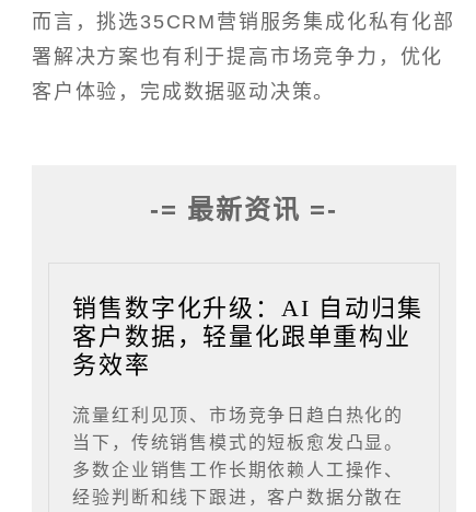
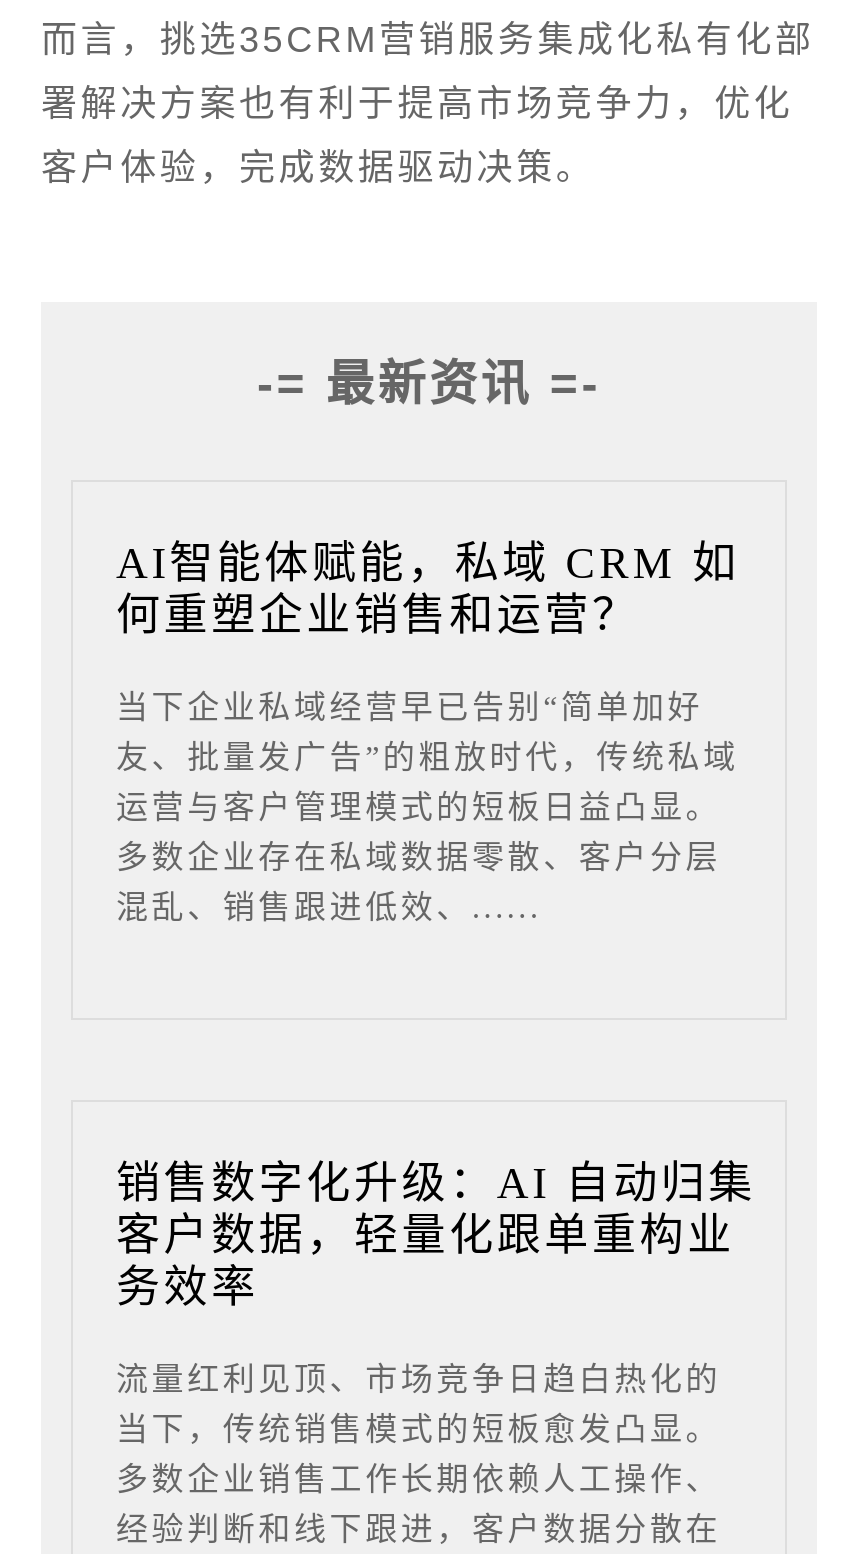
none -> [116,538,740,924] AI智能体赋能，私域 CRM 如 | 何重塑企业销售和运营？ | 当下企业私域经营早已告别“简单加好 | 友、批量发广告”的粗放时代，传统私域 | 运营与客户管理模式的短板日益凸显。 | 多数企业存在私域数据零散、客户分层 | 混乱、销售跟进低效、......

